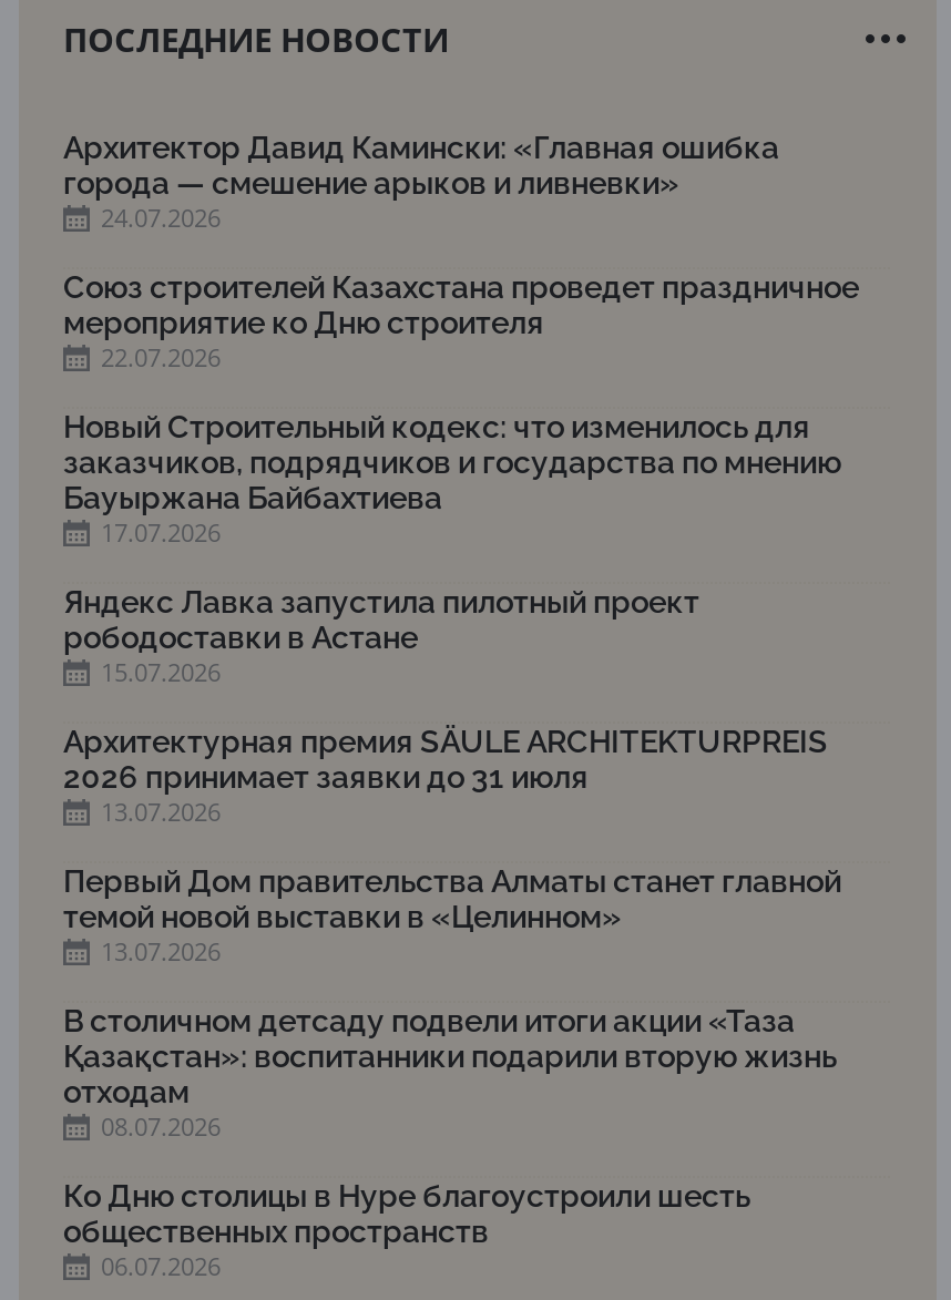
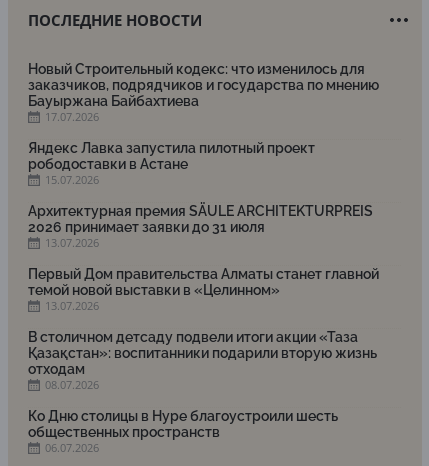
[63,130,859,374] Архитектор Давид Камински: «Главная ошибка | города — смешение арыков и ливневки» | 24.07.2026 | Союз строителей Казахстана проведет праздничное | мероприятие ко Дню строителя | 22.07.2026 -> none

